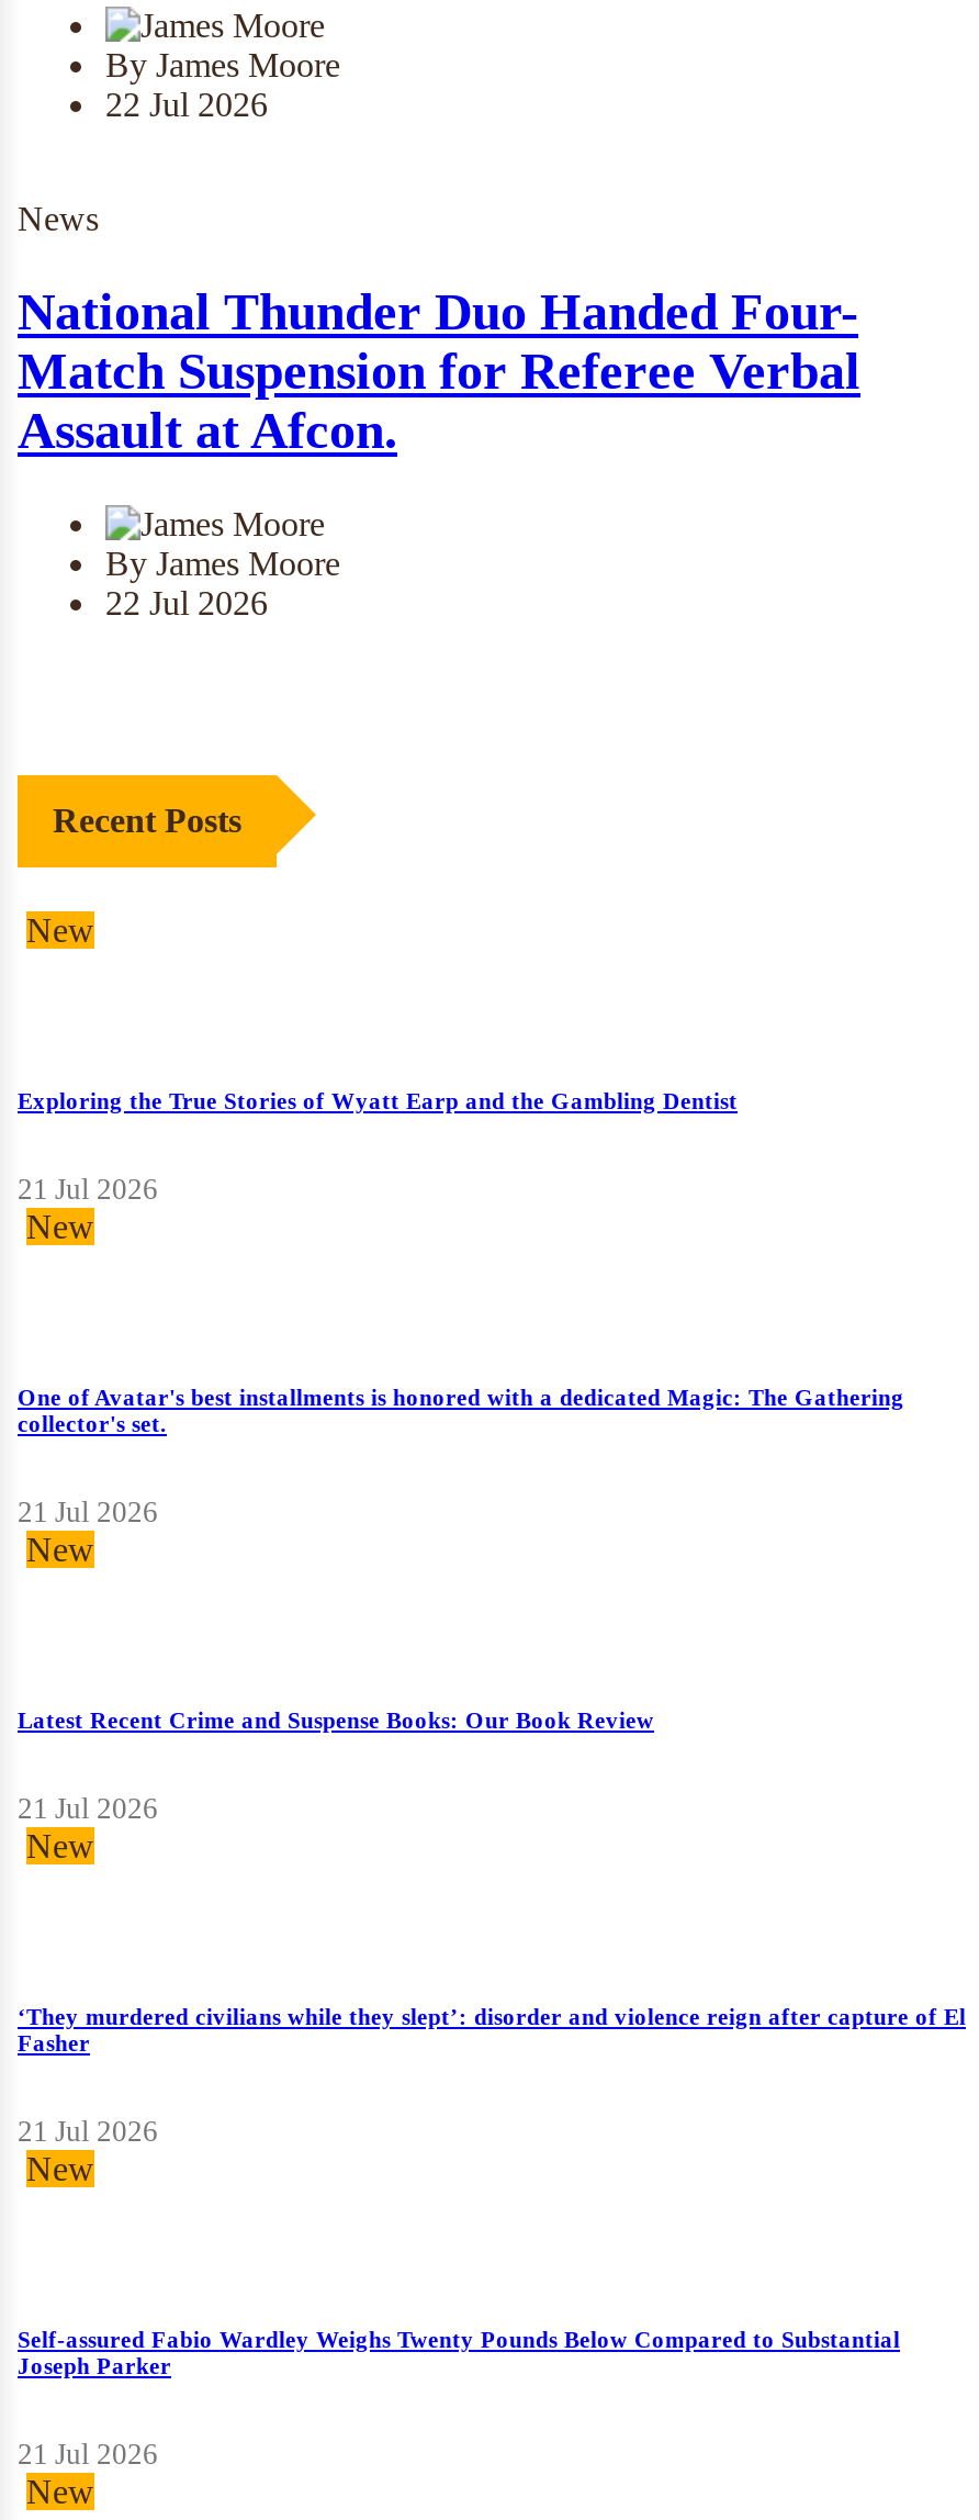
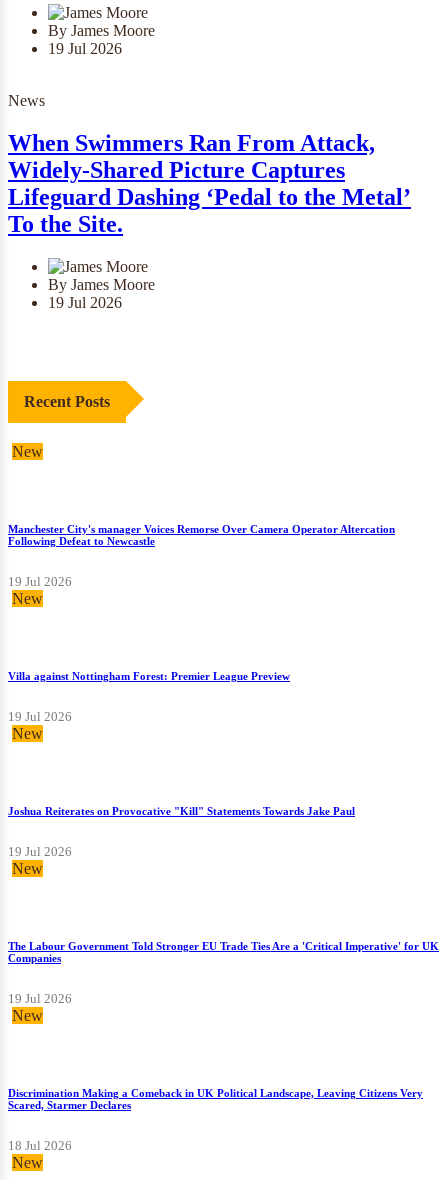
[105,85,268,122] 22 Jul 2026 -> [48,40,122,57] 19 Jul 2026
[18,282,860,458] National Thunder Duo Handed Four- | Match Suspension for Referee Verbal | Assault at Afcon. -> [8,130,411,237] When Swimmers Ran From Attack, | Widely-Shared Picture Captures | Lifeguard Dashing ‘Pedal to the Metal’ | To the Site.
[105,583,268,620] 22 Jul 2026 -> [48,293,122,310] 19 Jul 2026
[18,1087,738,1113] Exploring the True Stories of Wyatt Earp and the Gambling Dentist -> [8,523,395,547] Manchester City's manager Voices Remorse Over Camera Operator Altercation | Following Defeat to Newcastle
[18,1173,158,1206] 21 Jul 2026 -> [8,574,72,589] 19 Jul 2026
[18,1384,904,1436] One of Avatar's best installments is honored with a dedicated Magic: The Gathering | collector's set. -> [8,670,290,682] Villa against Nottingham Forest: Premier League Preview
[18,1496,158,1528] 21 Jul 2026 -> [8,709,72,724] 19 Jul 2026
[18,1706,654,1732] Latest Recent Crime and Suspense Books: Our Book Review -> [8,805,355,817] Joshua Reiterates on Provocative "Kill" Statements Towards Jake Paul
[18,1792,158,1825] 21 Jul 2026 -> [8,844,72,859] 19 Jul 2026
[18,2003,966,2055] ‘They murdered civilians while they slept’: disorder and violence reign after capture of El | Fasher -> [8,940,439,964] The Labour Government Told Stronger EU Trade Ties Are a 'Critical Imperative' for UK | Companies
[18,2114,158,2147] 21 Jul 2026 -> [8,991,72,1006] 19 Jul 2026
[18,2325,900,2378] Self-assured Fabio Wardley Weighs Twenty Pounds Below Compared to Substantial | Joseph Parker -> [8,1087,423,1111] Discrimination Making a Comeback in UK Political Landscape, Leaving Citizens Very | Scared, Starmer Declares
[18,2437,158,2470] 21 Jul 2026 -> [8,1138,72,1153] 18 Jul 2026

